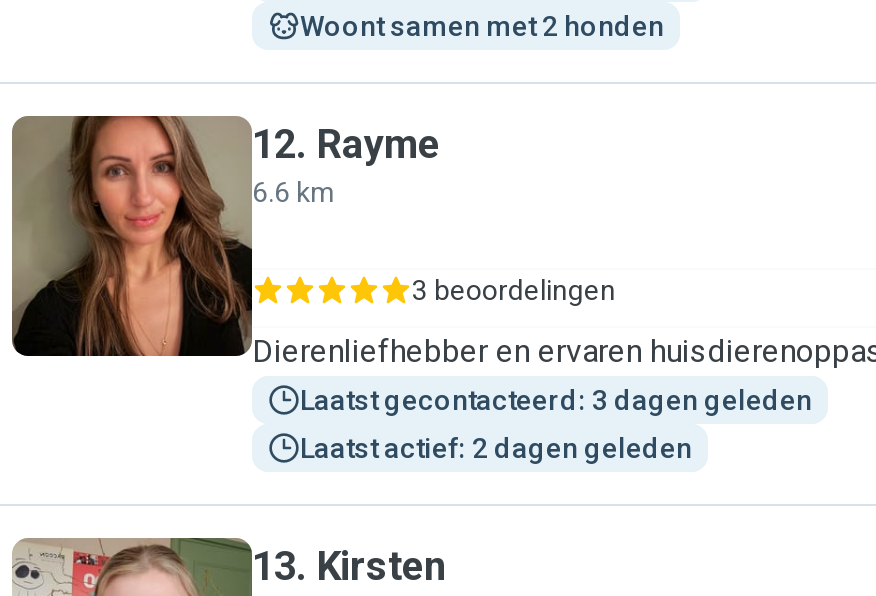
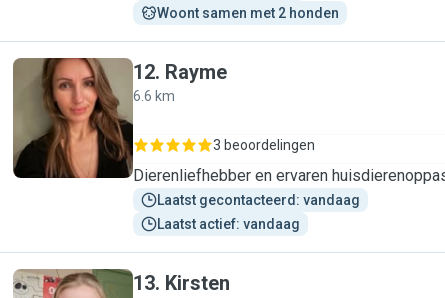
[300,384,812,416] Laatst gecontacteerd: 3 dagen geleden -> [157,192,360,208] Laatst gecontacteerd: vandaag
[300,432,692,464] Laatst actief: 2 dagen geleden -> [157,216,300,232] Laatst actief: vandaag

